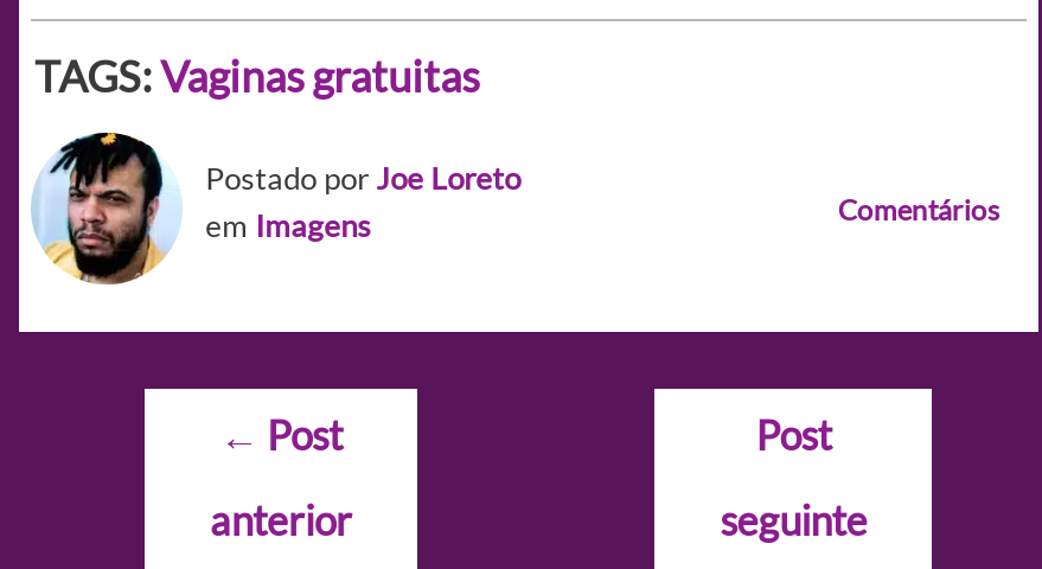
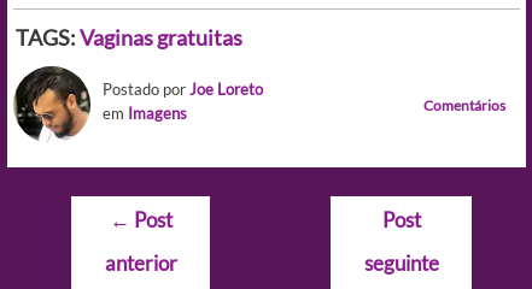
[33,133,183,287] [image] -> [13,66,92,143] [image]

